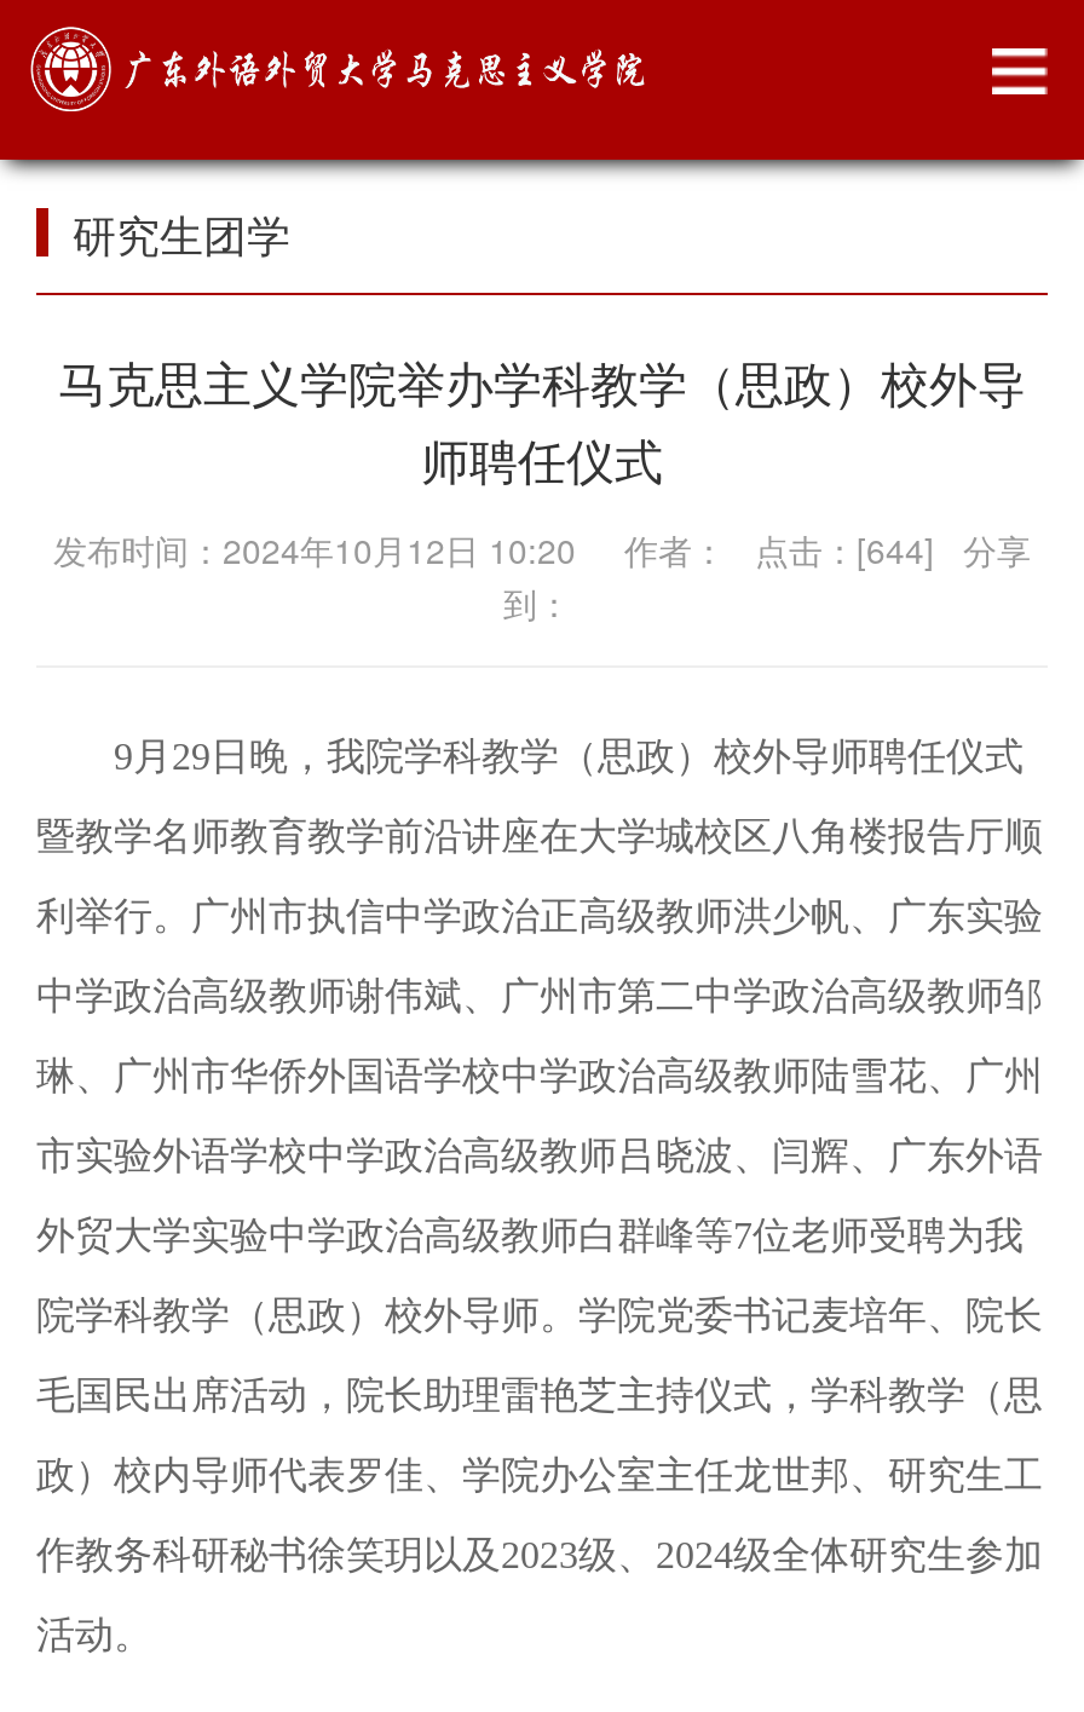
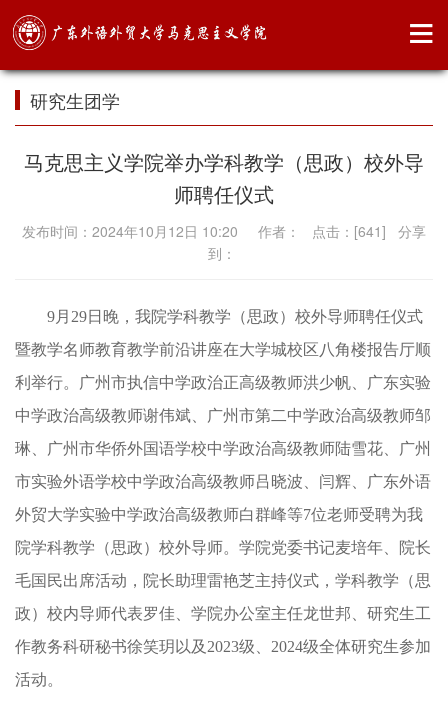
[53,525,1031,573] 发布时间：2024年10月12日 10:20 作者： 点击：[644] 分享 -> [22,221,426,241] 发布时间：2024年10月12日 10:20 作者： 点击：[641] 分享

